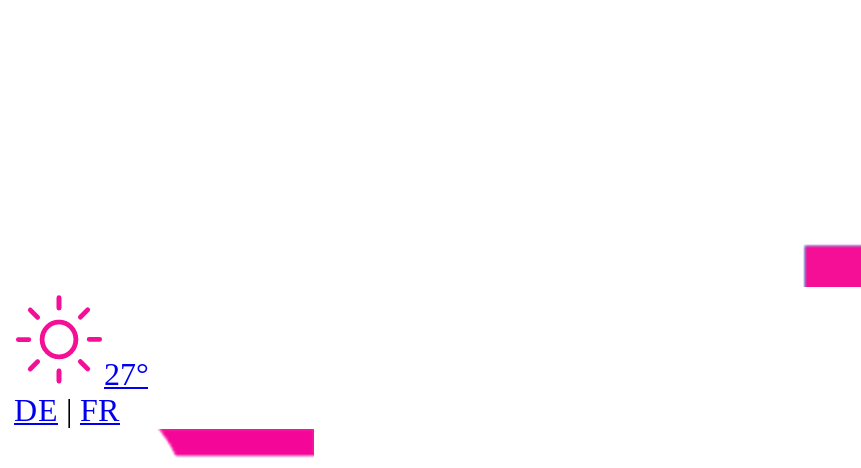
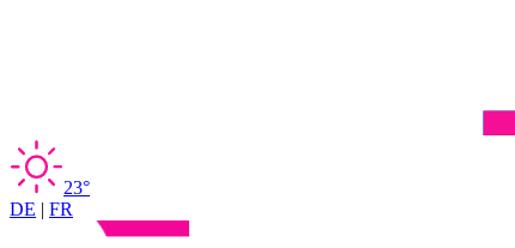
[104,357,148,391] 27° -> [63,177,90,198] 23°

